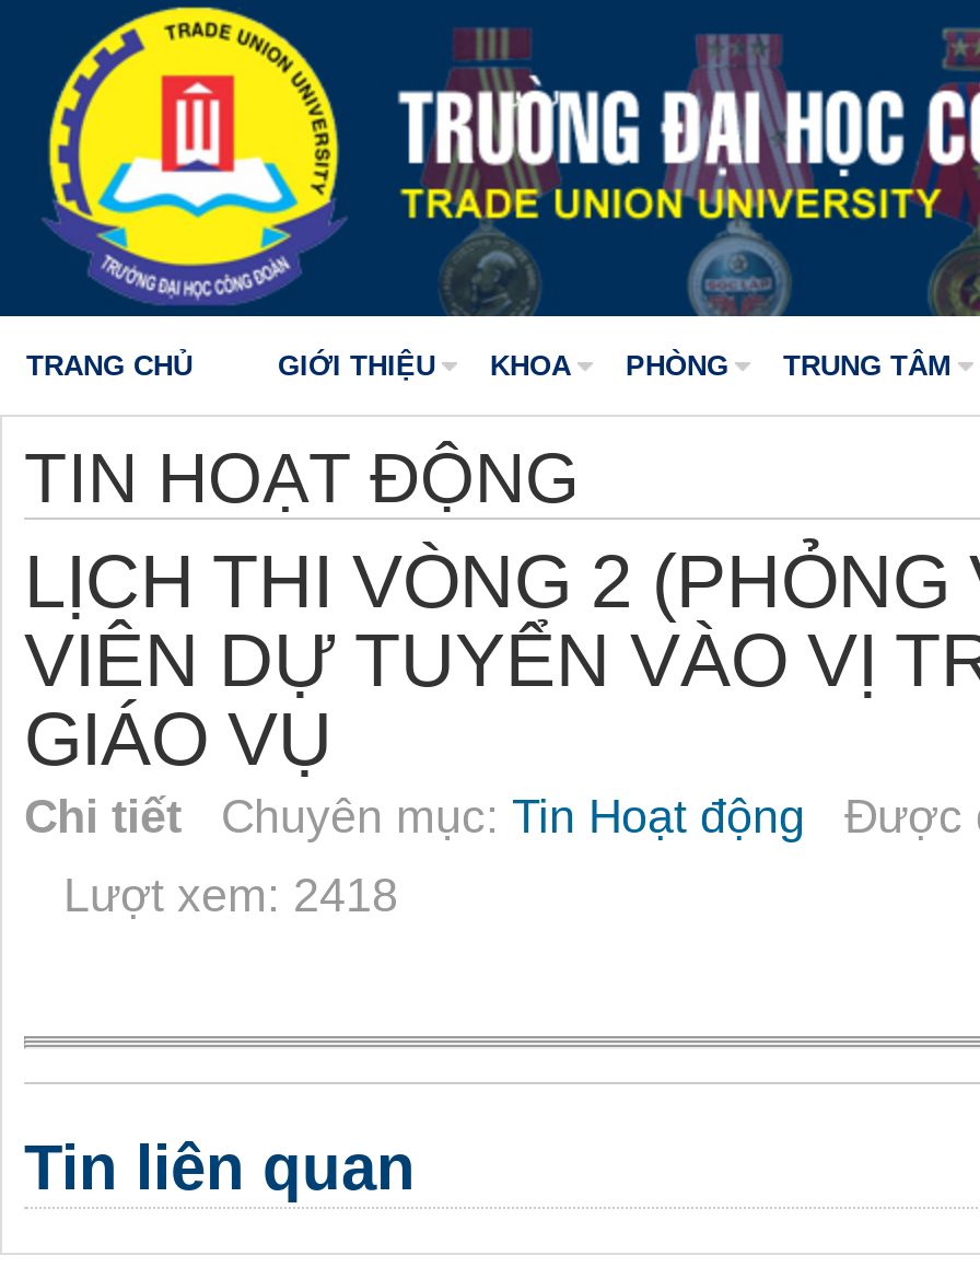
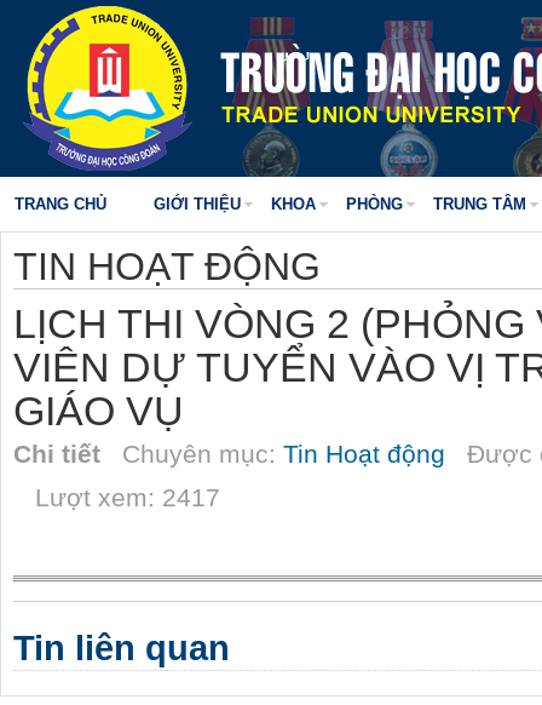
[24,870,398,922] Lượt xem: 2418 -> [13,483,220,512] Lượt xem: 2417

